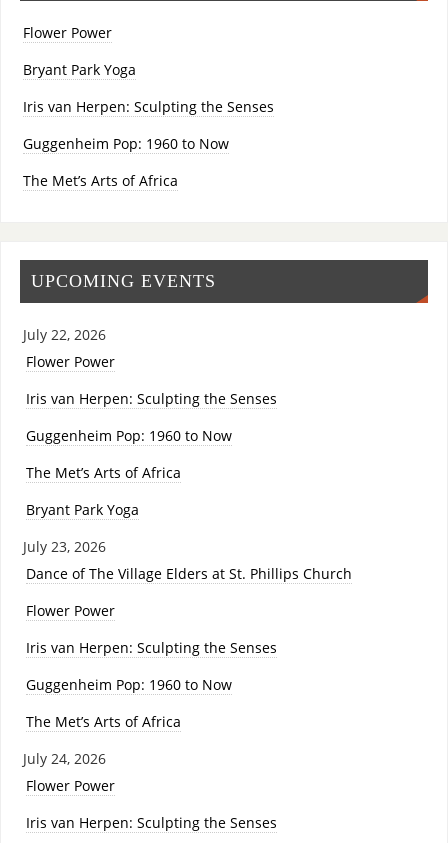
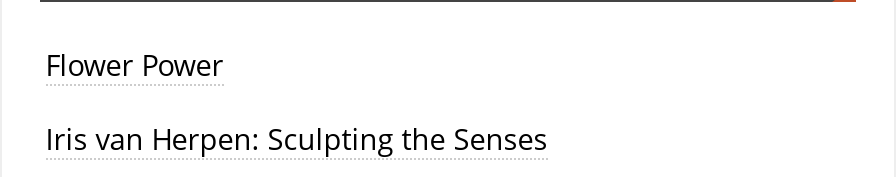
[23,60,274,190] Bryant Park Yoga | Iris van Herpen: Sculpting the Senses | Guggenheim Pop: 1960 to Now | The Met’s Arts of Africa -> none
[23,271,352,795] UPCOMING EVENTS | July 22, 2026 | Flower Power | Iris van Herpen: Sculpting the Senses | Guggenheim Pop: 1960 to Now | The Met’s Arts of Africa | Bryant Park Yoga | July 23, 2026 | Dance of The Village Elders at St. Phillips Church | Flower Power | Iris van Herpen: Sculpting the Senses | Guggenheim Pop: 1960 to Now | The Met’s Arts of Africa | July 24, 2026 | Flower Power -> none

